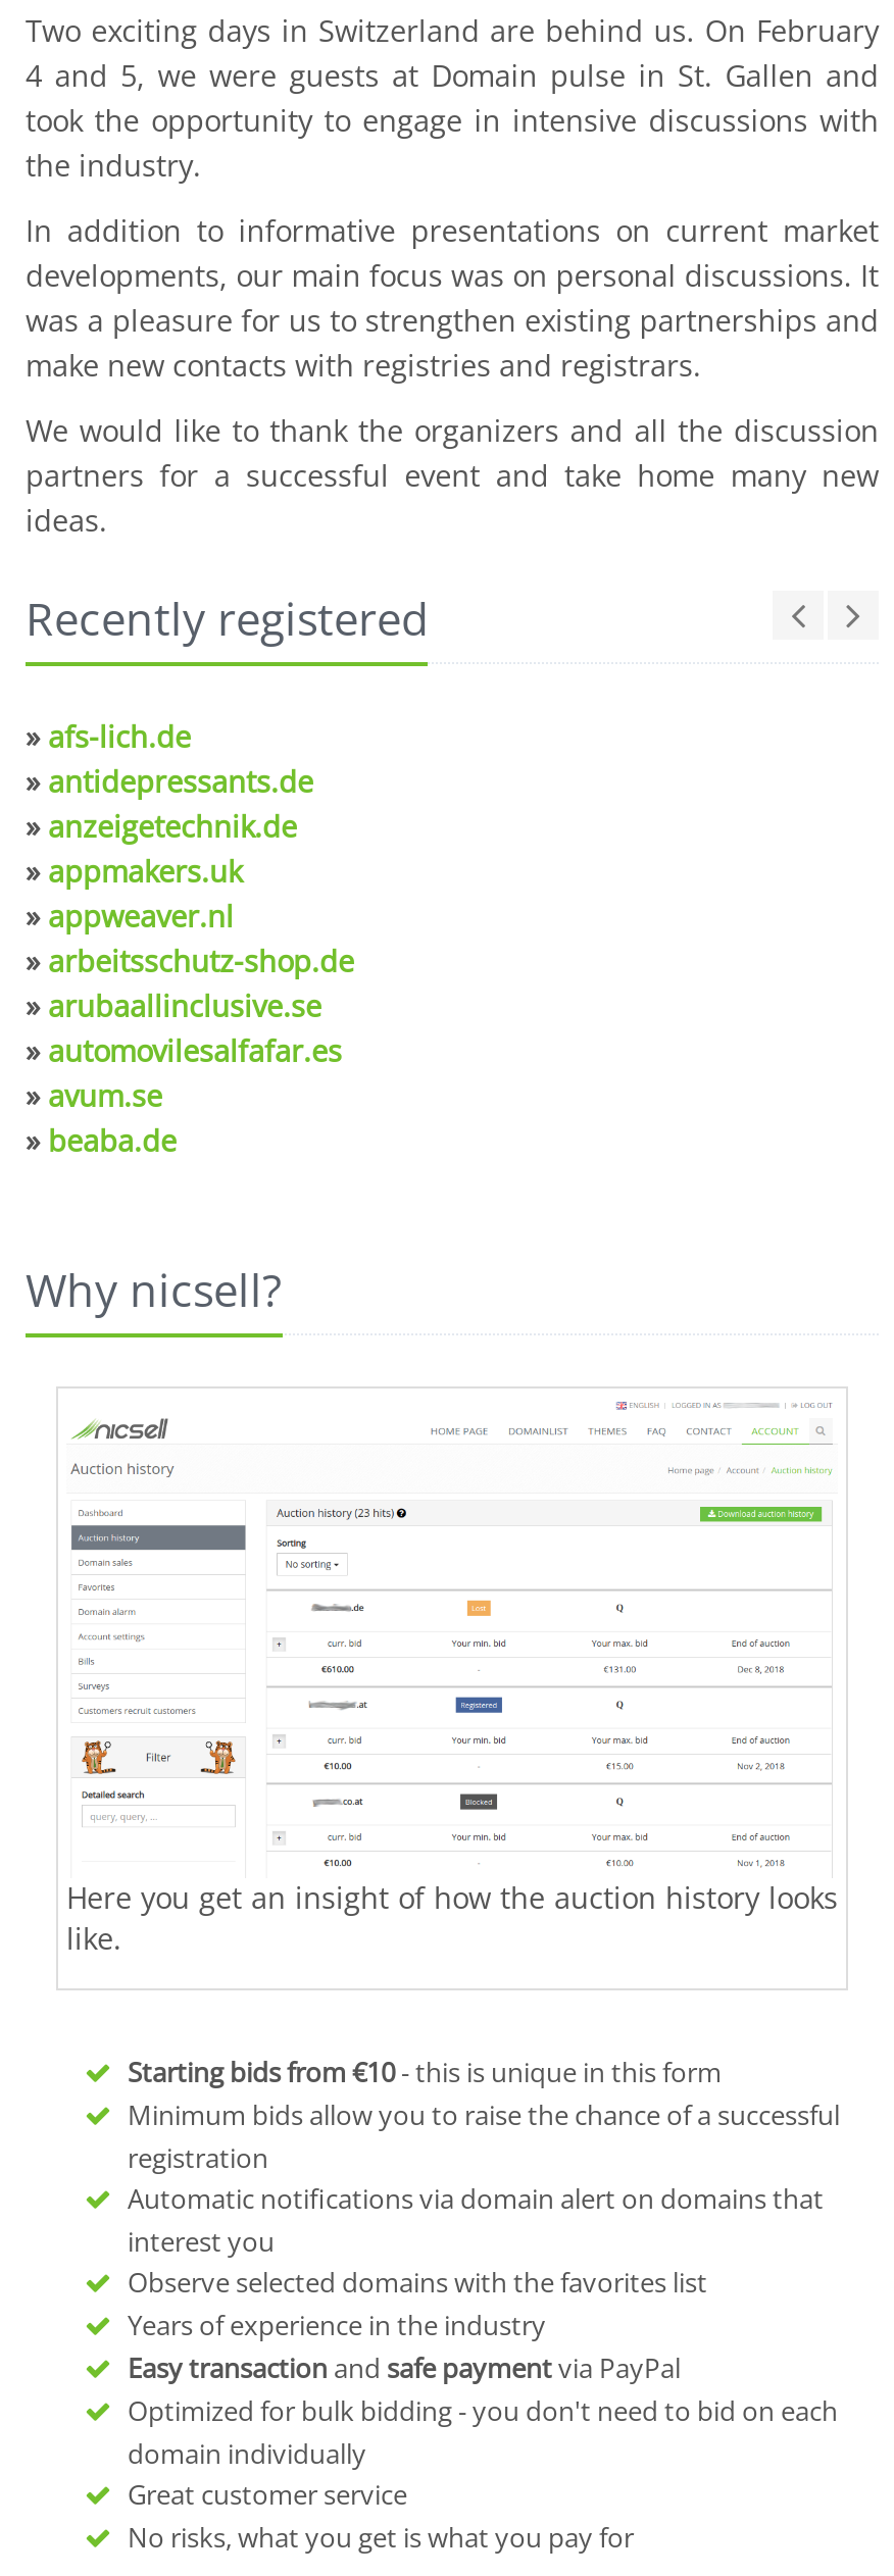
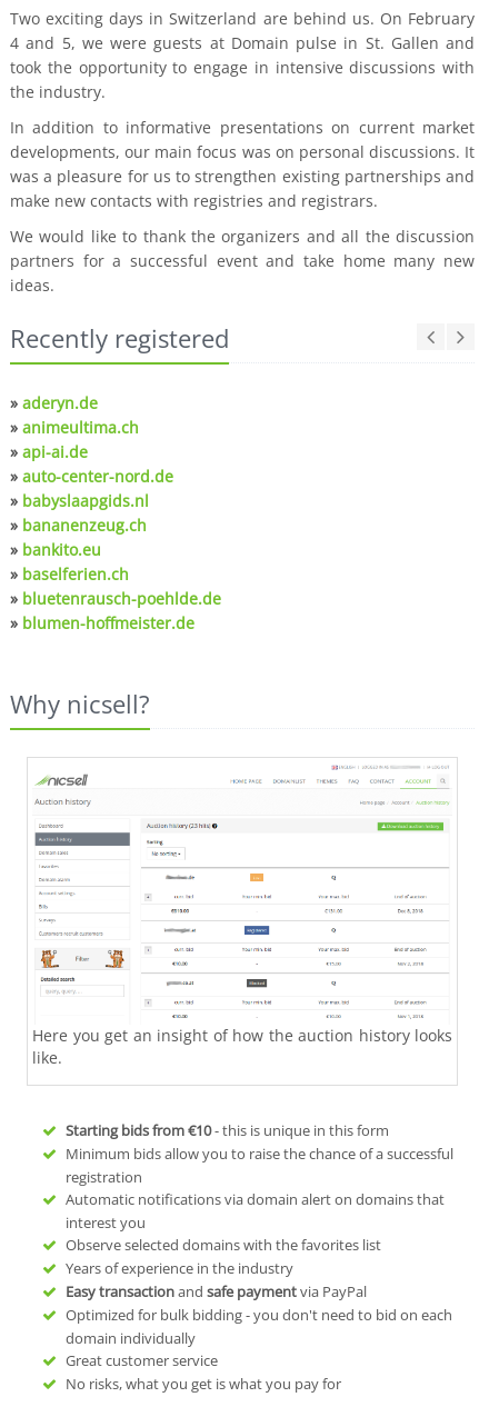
[26,718,354,1160] » afs-lich.de | » antidepressants.de | » anzeigetechnik.de | » appmakers.uk | » appweaver.nl | » arbeitsschutz-shop.de | » arubaallinclusive.se | » automovilesalfafar.es | » avum.se | » beaba.de -> [10,393,221,634] » aderyn.de | » animeultima.ch | » api-ai.de | » auto-center-nord.de | » babyslaapgids.nl | » bananenzeug.ch | » bankito.eu | » baselferien.ch | » bluetenrausch-poehlde.de | » blumen-hoffmeister.de

